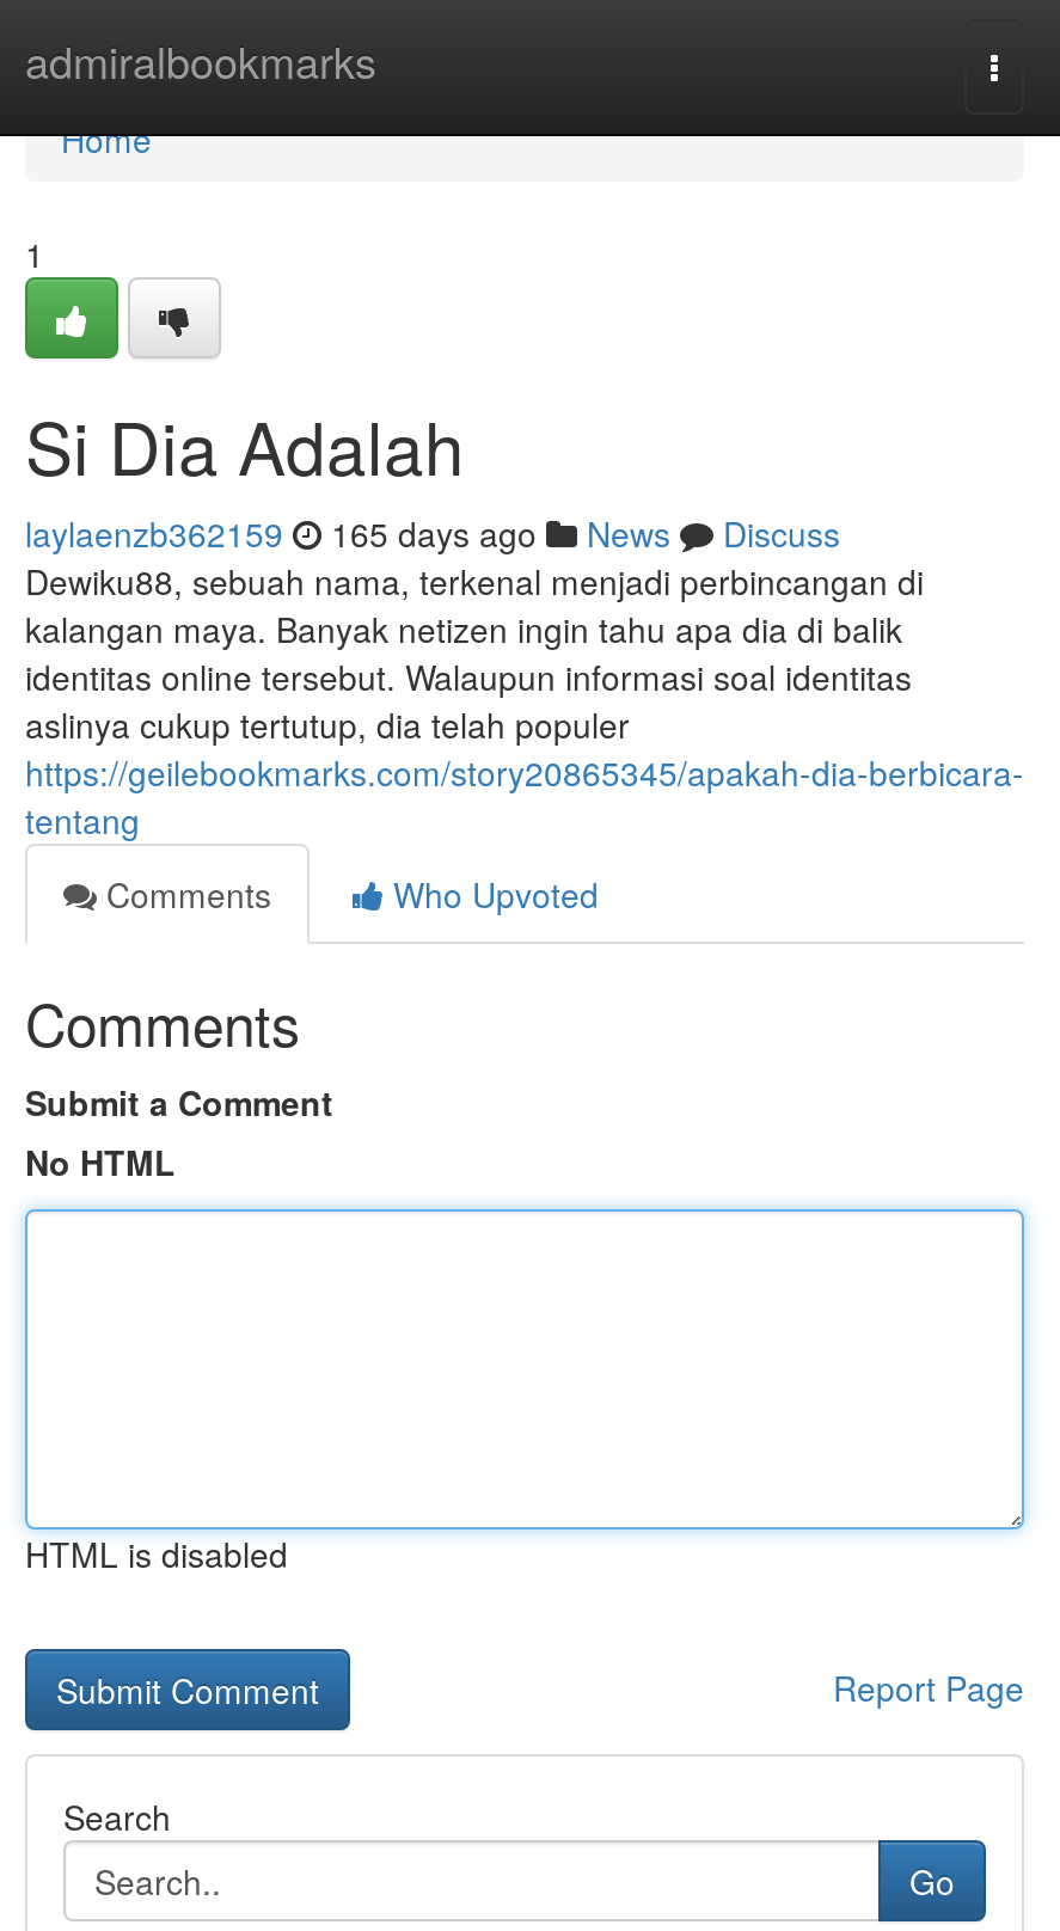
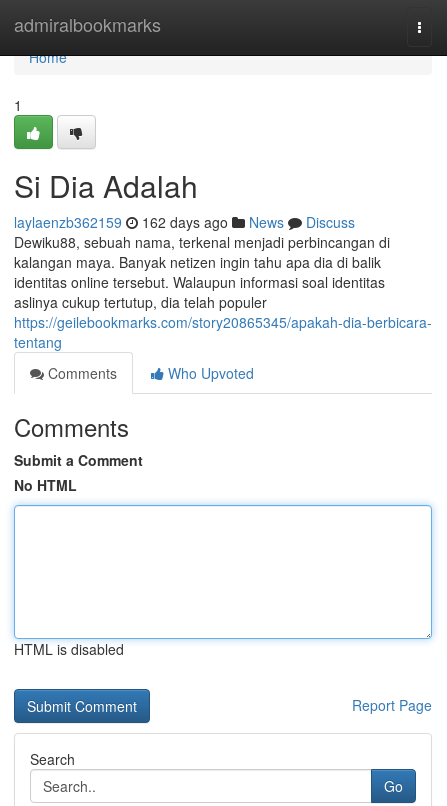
[25,509,840,557] laylaenzb362159 165 days ago News Discuss -> [14,212,355,232] laylaenzb362159 162 days ago News Discuss

